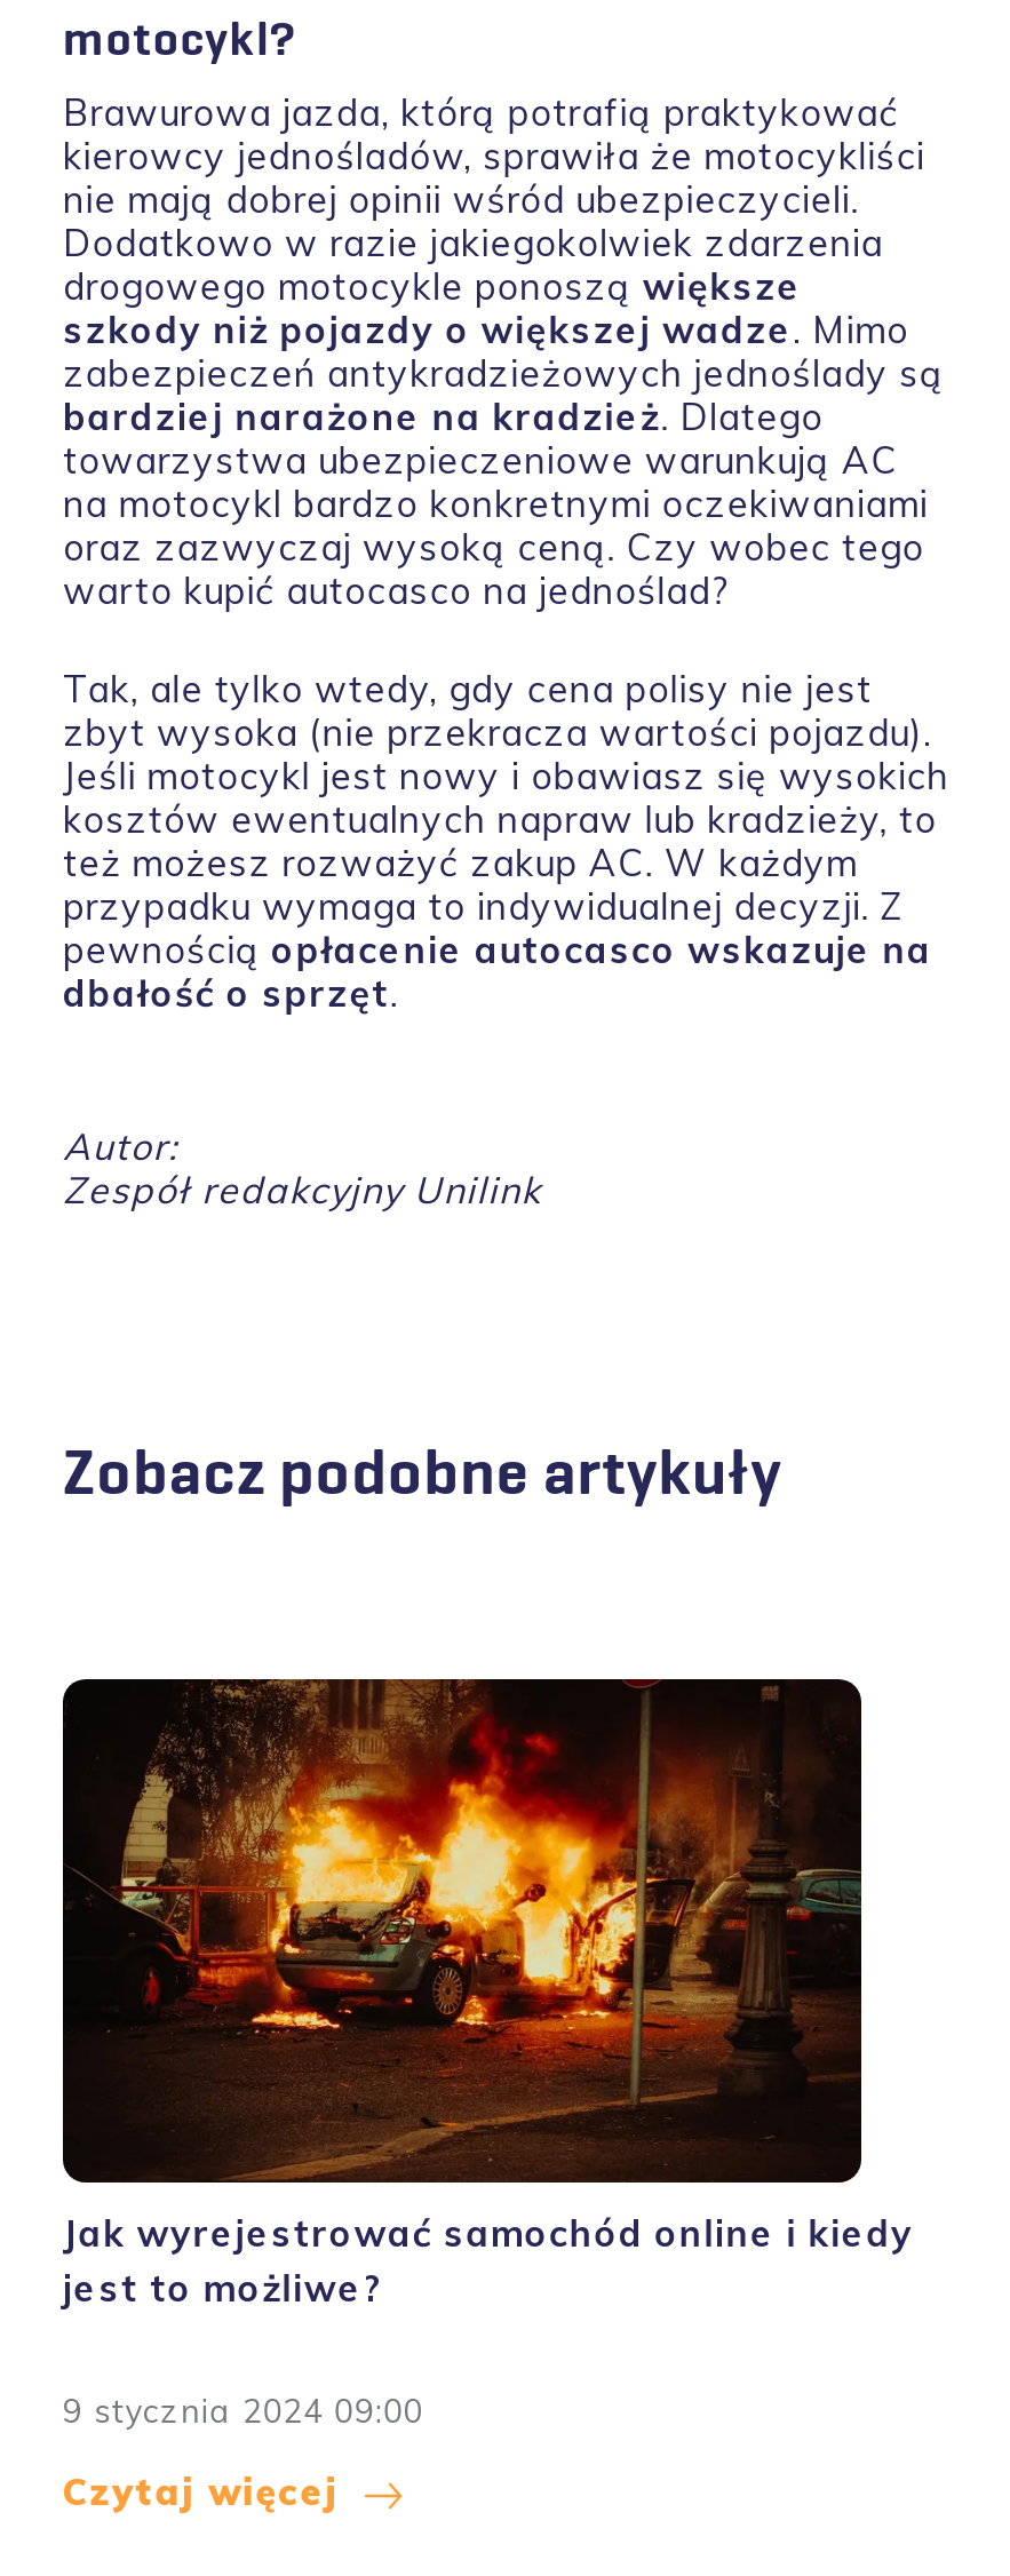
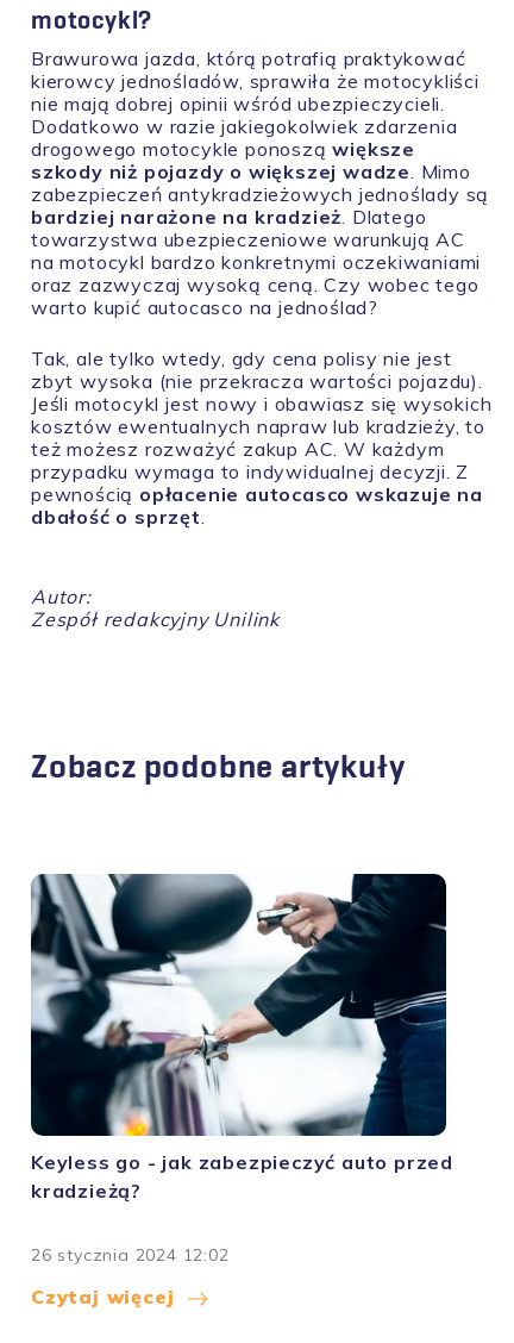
[61,1677,913,2311] [image] | Jak wyrejestrować samochód online i kiedy | jest to możliwe? -> [30,873,453,1203] [image] | Keyless go - jak zabezpieczyć auto przed | kradzieżą?
[63,2391,424,2432] 9 stycznia 2024 09:00 -> [31,1244,229,1266] 26 stycznia 2024 12:02

